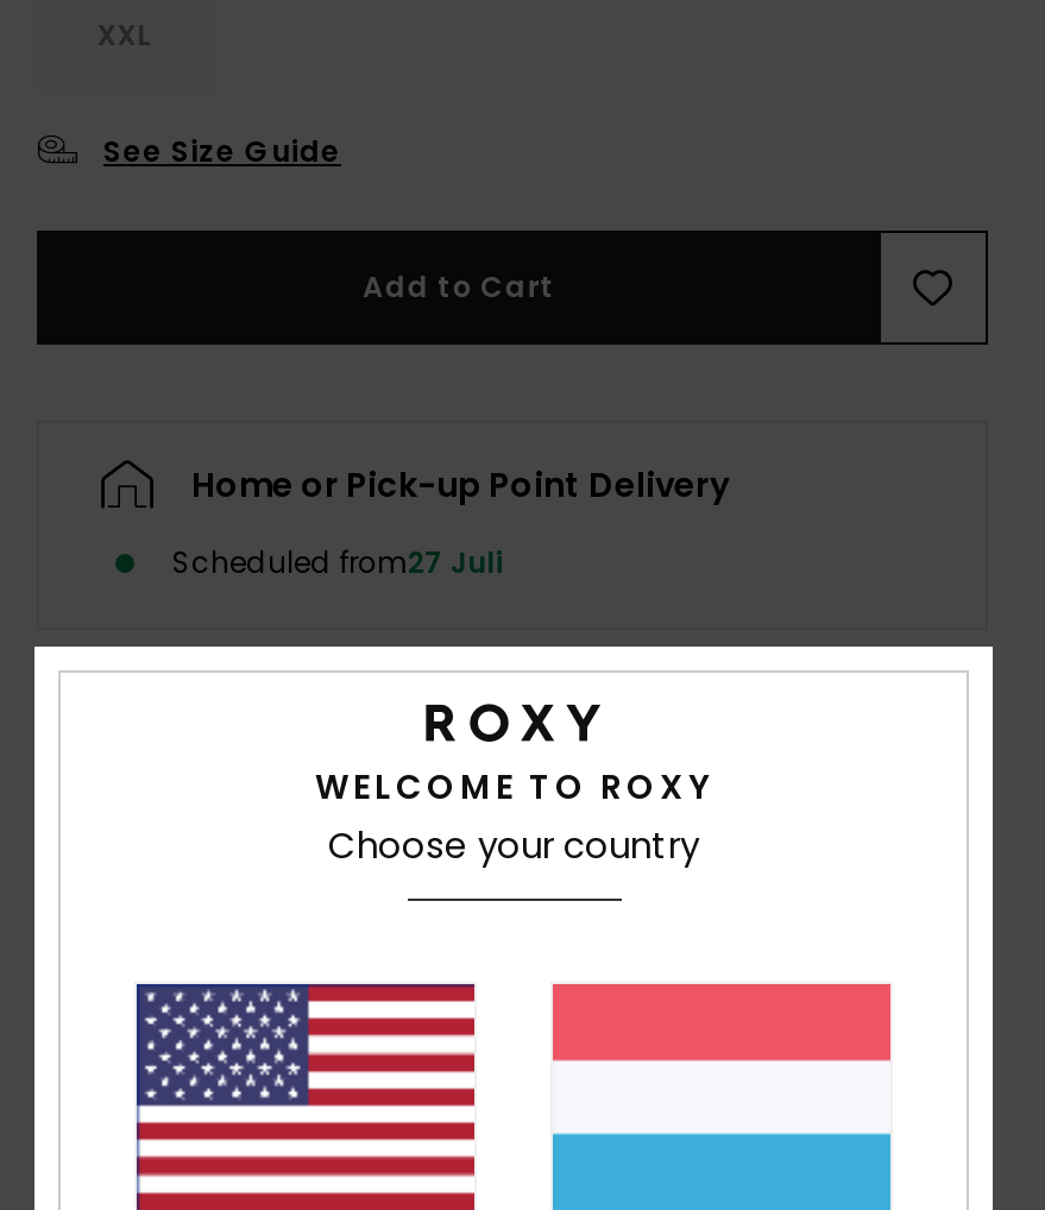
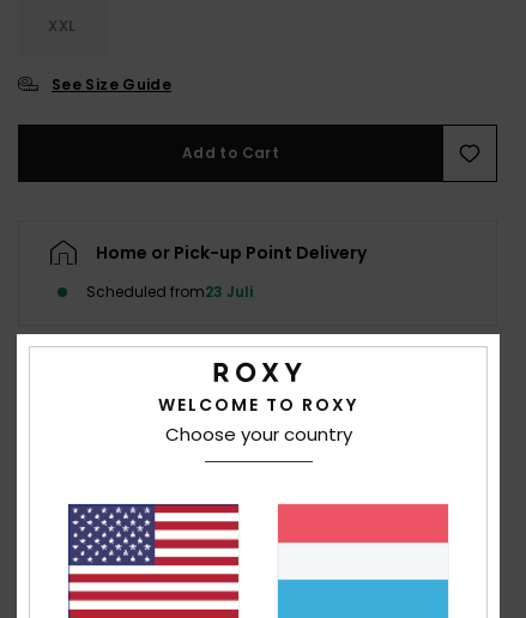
[172,542,503,583] Scheduled from27 Juli -> [86,282,253,302] Scheduled from23 Juli

